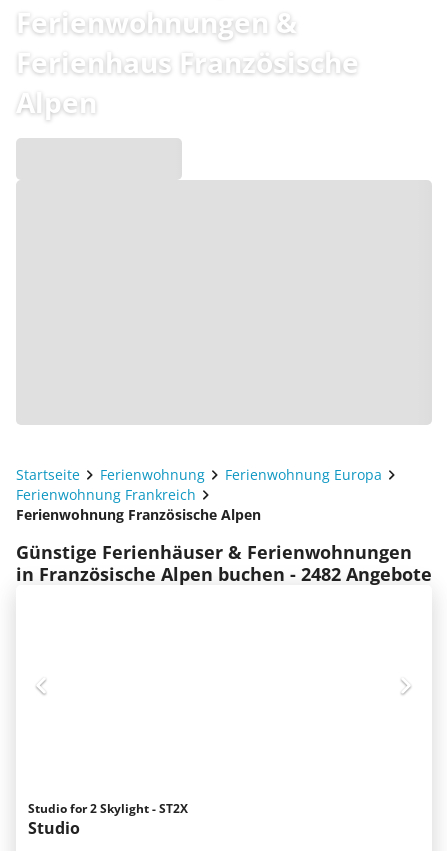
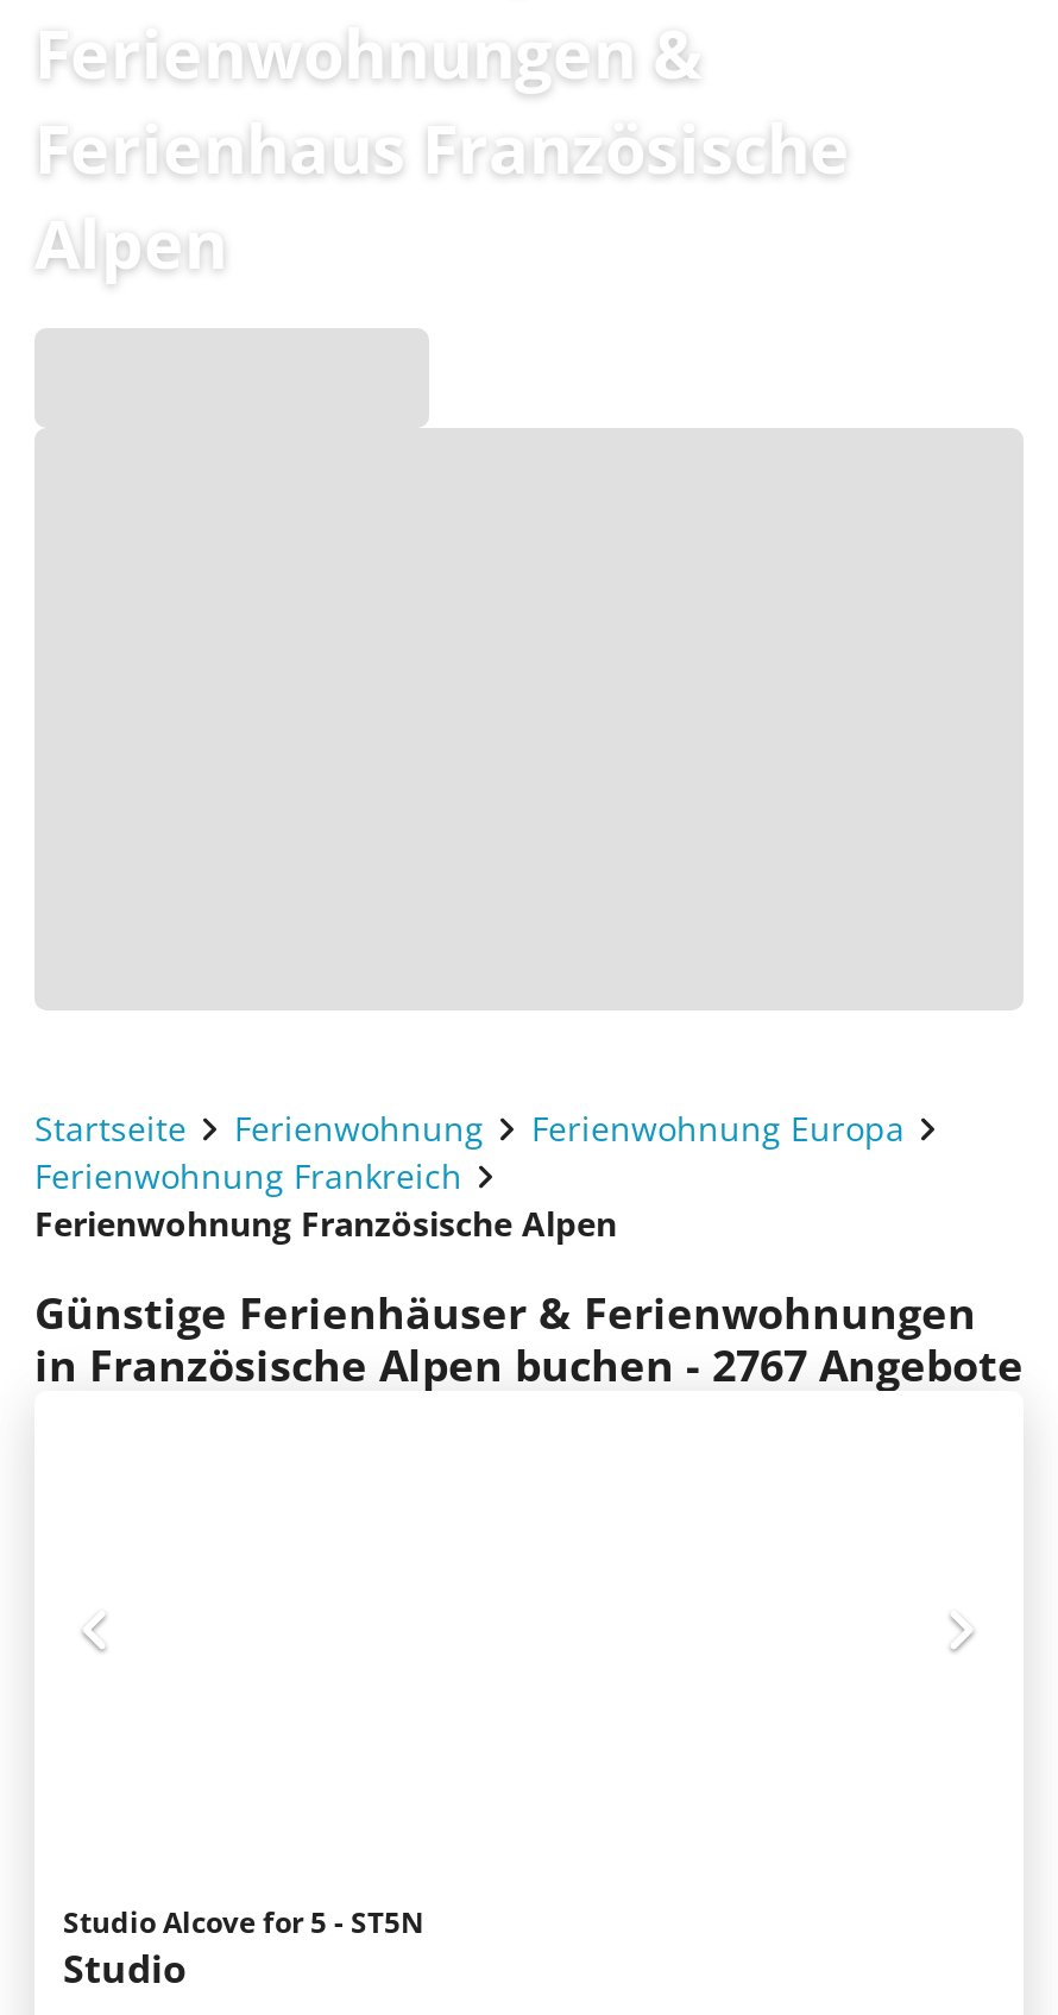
[16,562,432,586] in Französische Alpen buchen - 2482 Angebote -> [34,1336,1024,1393] in Französische Alpen buchen - 2767 Angebote
[28,800,188,817] Studio for 2 Skylight - ST2X -> [63,1902,424,1942] Studio Alcove for 5 - ST5N

